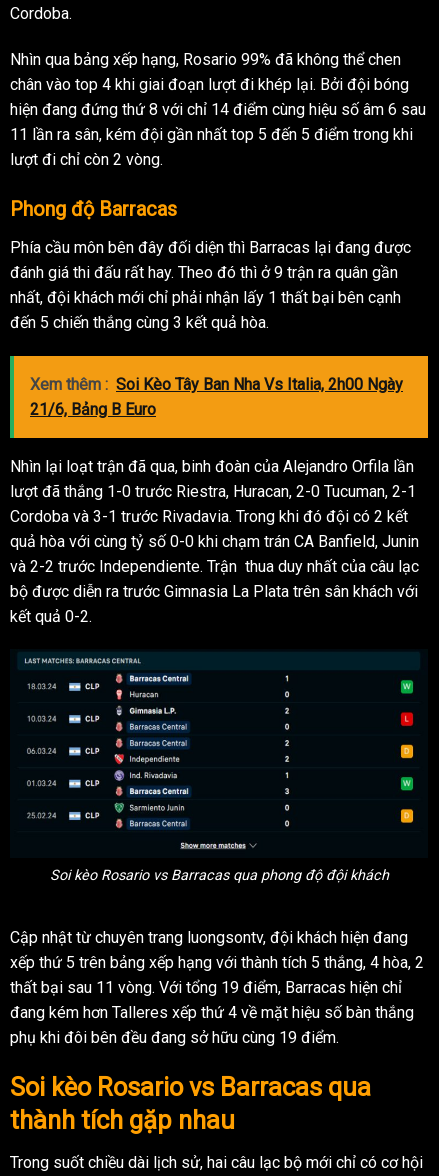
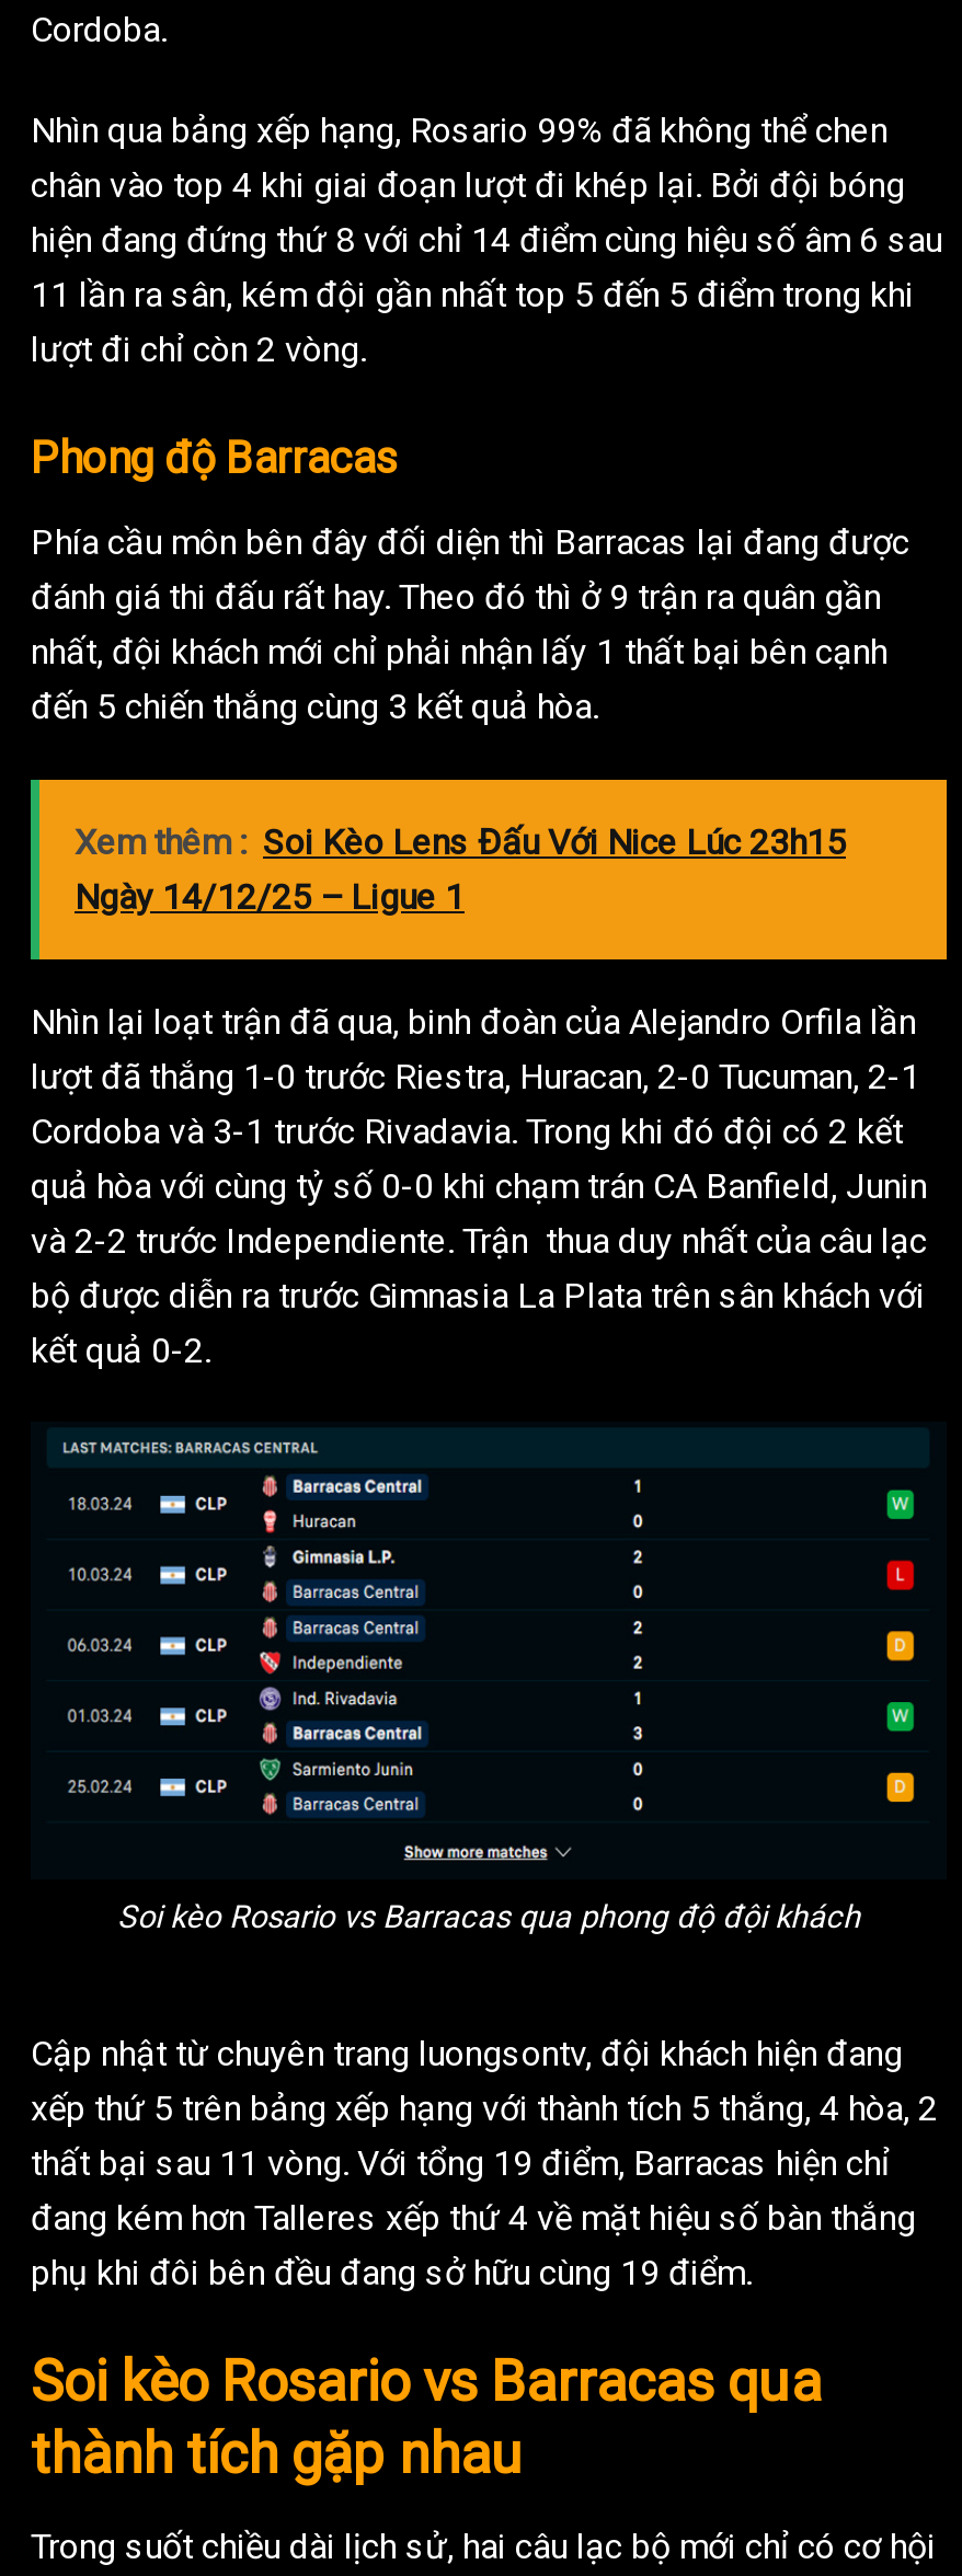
[30,375,403,419] Xem thêm : Soi Kèo Tây Ban Nha Vs Italia, 2h00 Ngày | 21/6, Bảng B Euro -> [75,821,846,917] Xem thêm : Soi Kèo Lens Đấu Với Nice Lúc 23h15 | Ngày 14/12/25 – Ligue 1

